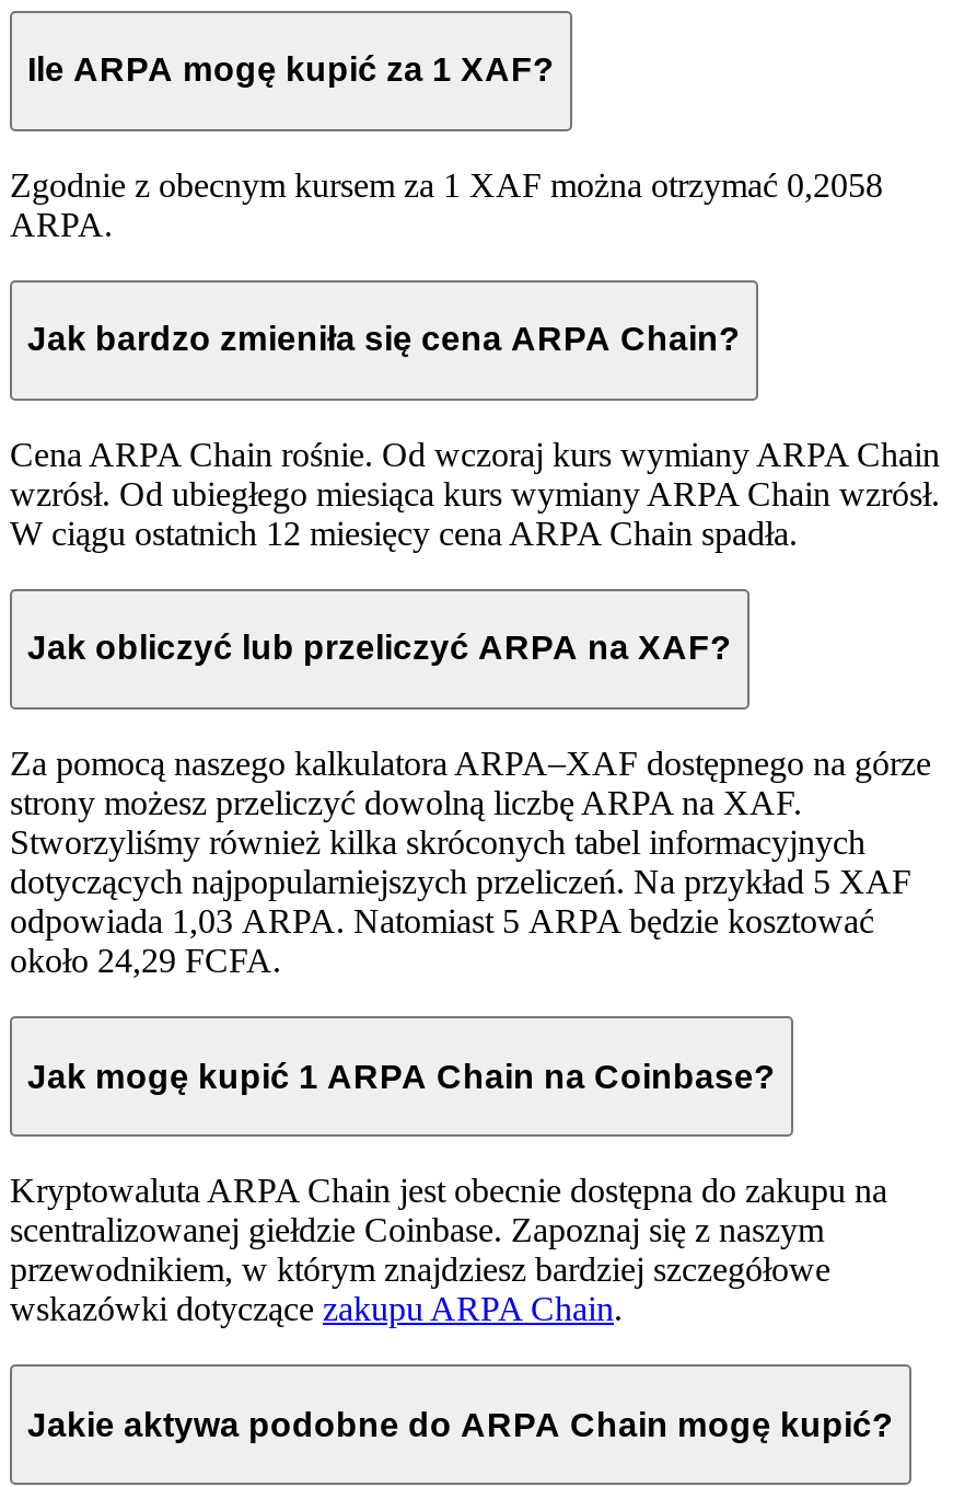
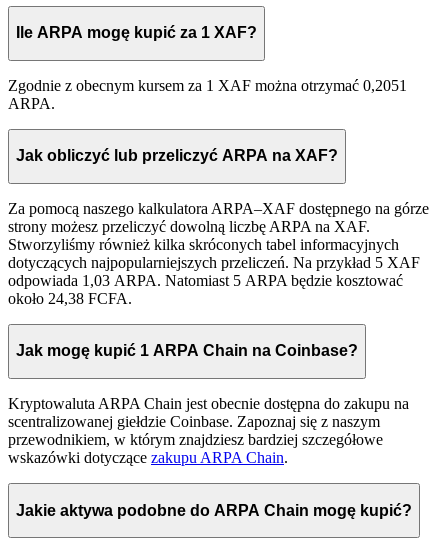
[10,166,883,203] Zgodnie z obecnym kursem za 1 XAF można otrzymać 0,2058 -> [8,77,407,94] Zgodnie z obecnym kursem za 1 XAF można otrzymać 0,2051
[10,320,940,552] Jak bardzo zmieniła się cena ARPA Chain? | Cena ARPA Chain rośnie. Od wczoraj kurs wymiany ARPA Chain | wzrósł. Od ubiegłego miesiąca kurs wymiany ARPA Chain wzrósł. | W ciągu ostatnich 12 miesięcy cena ARPA Chain spadła. -> none
[10,942,281,979] około 24,29 FCFA. -> [8,290,132,307] około 24,38 FCFA.

